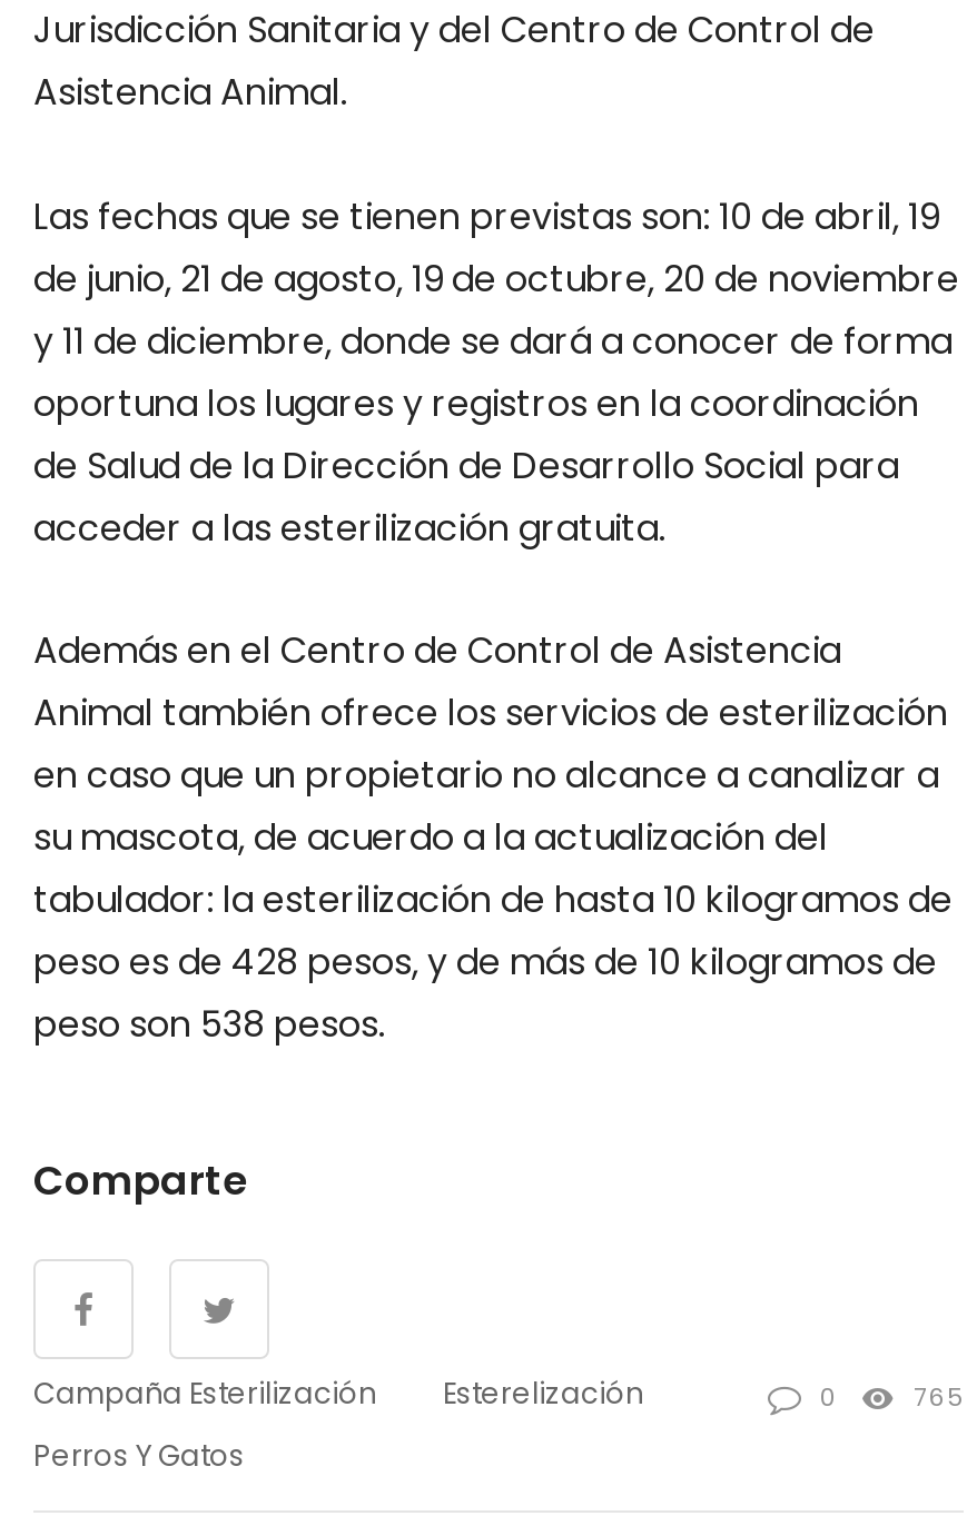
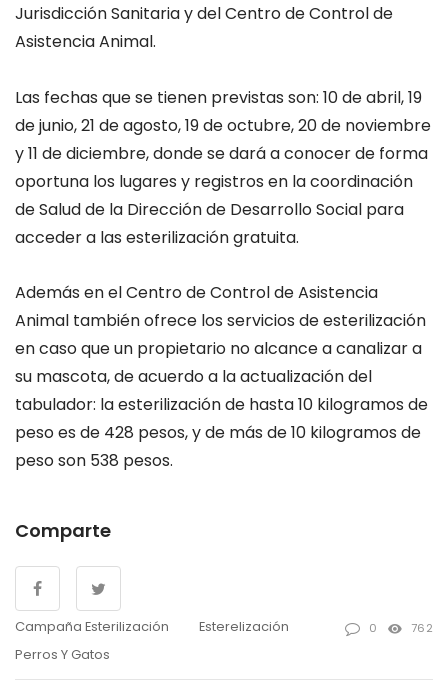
[914,1379,964,1414] 765 -> [410,620,433,636] 762

